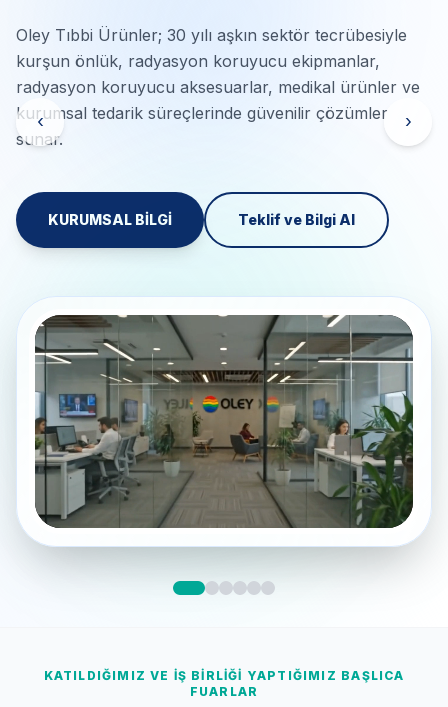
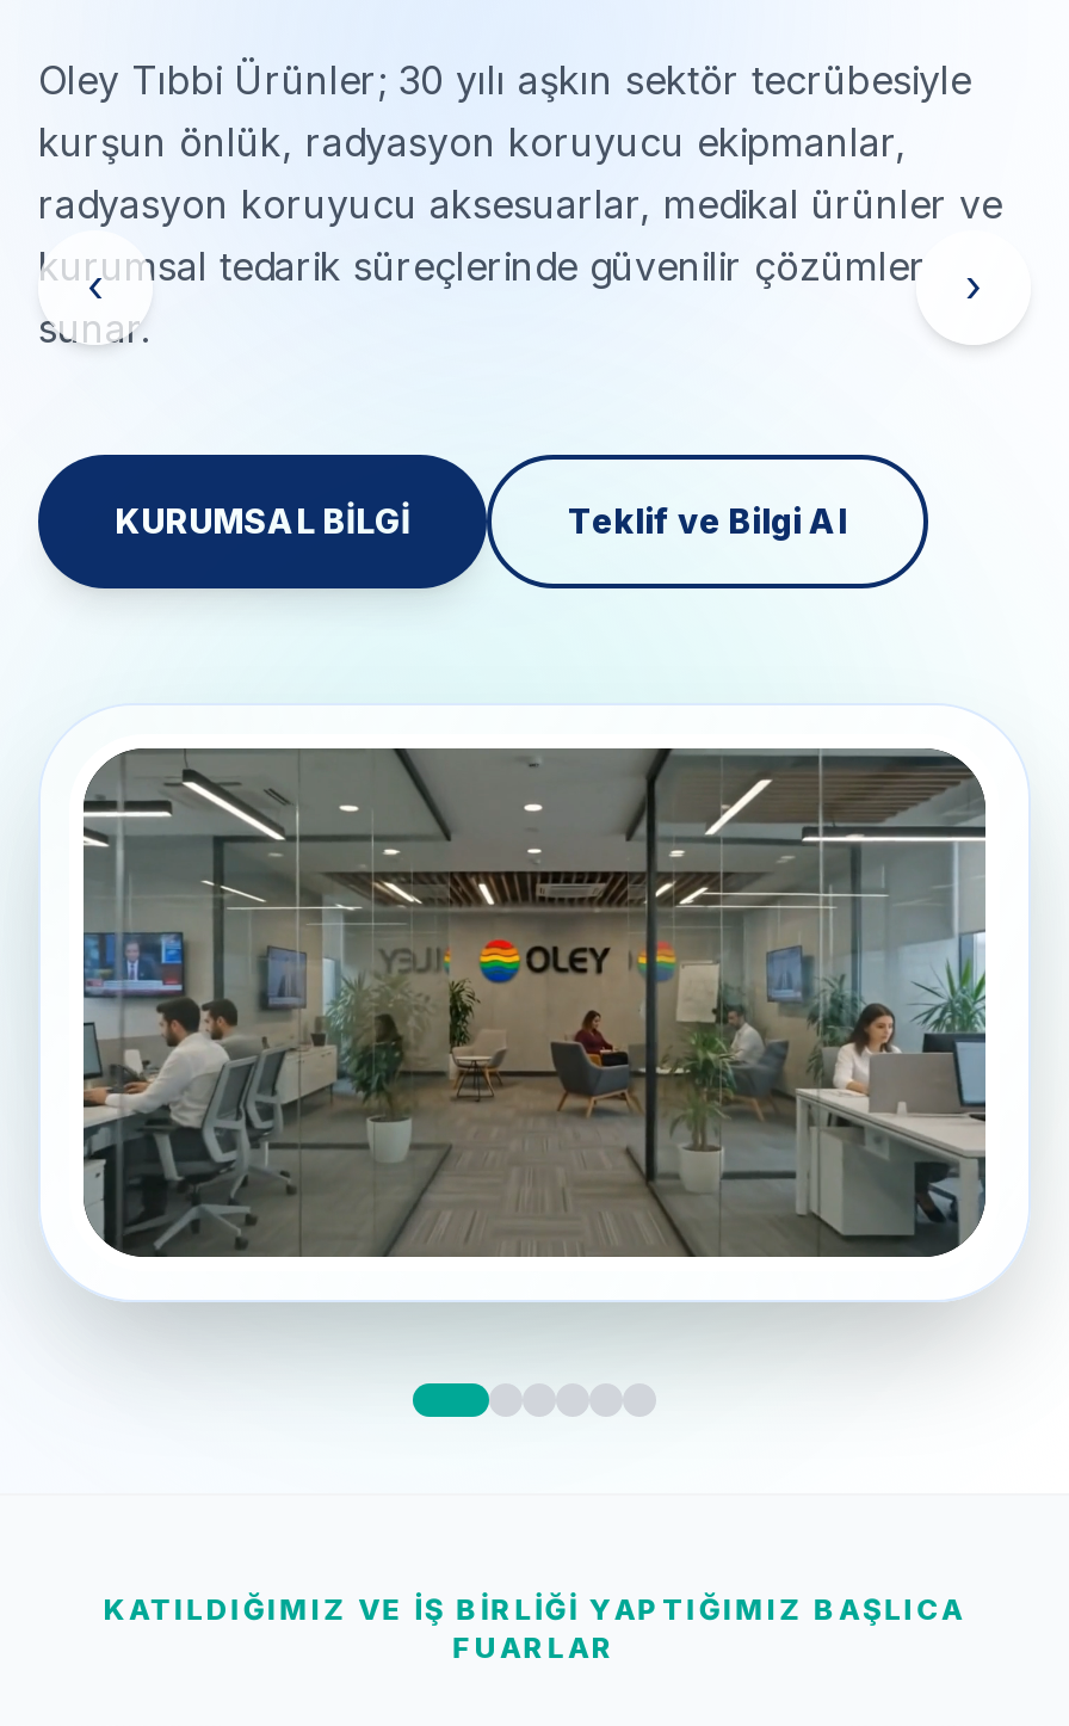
[35,315,414,528] [image] -> [84,746,988,1255] [image]

